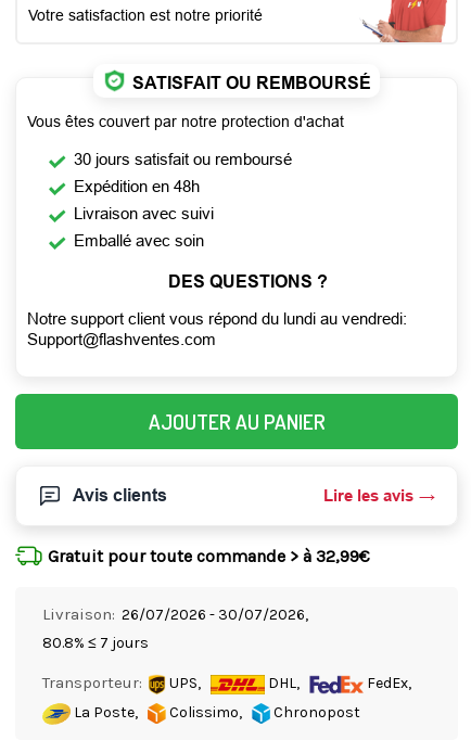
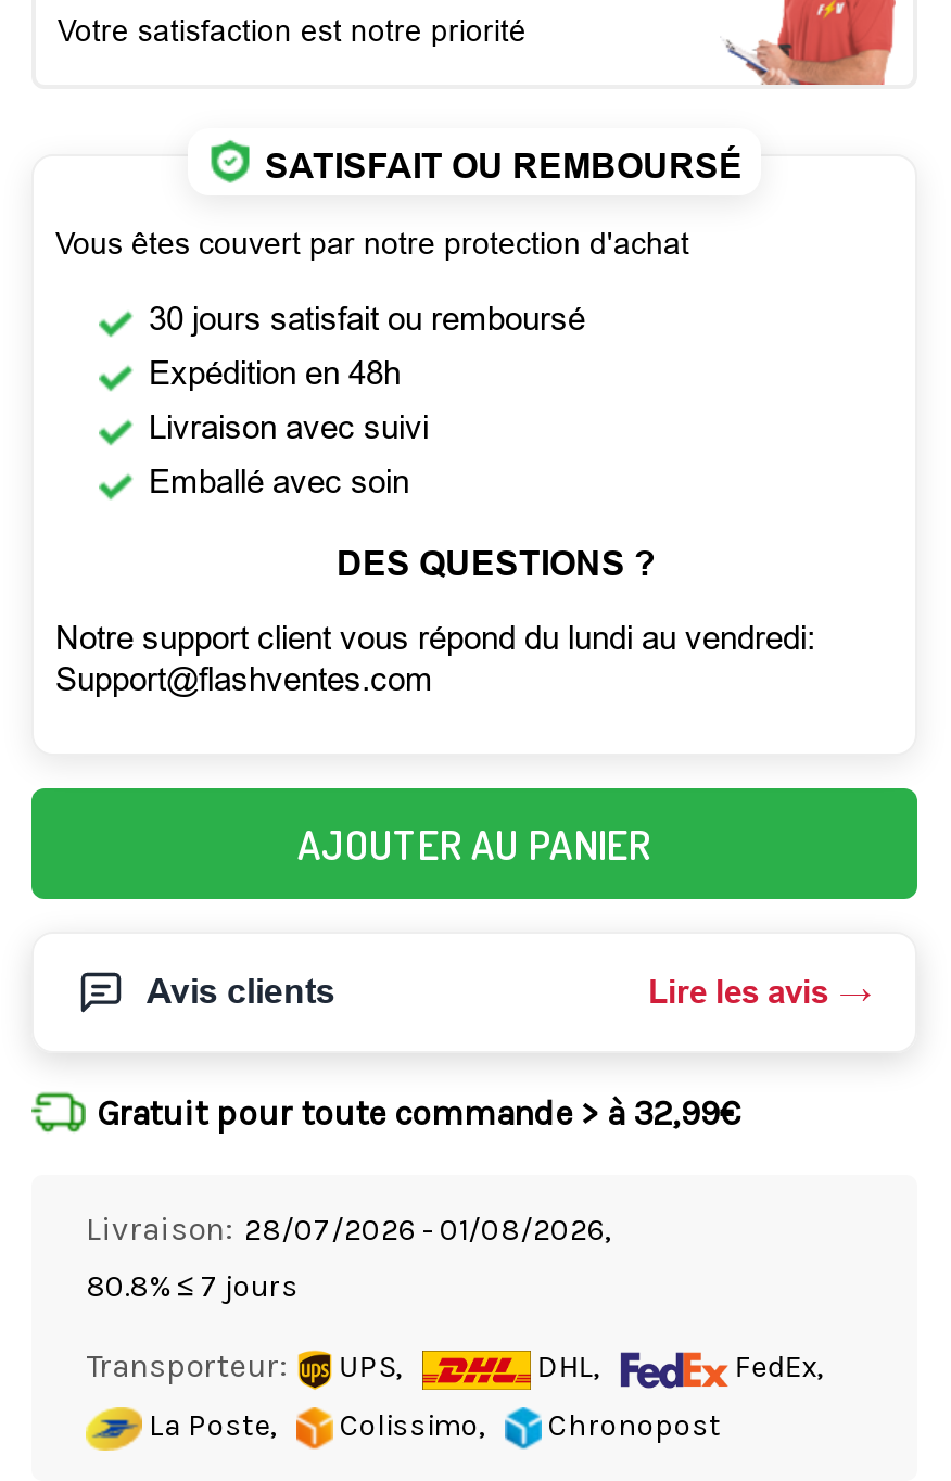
[42,605,308,624] Livraison: 26/07/2026 - 30/07/2026, -> [86,1210,611,1250] Livraison: 28/07/2026 - 01/08/2026,

